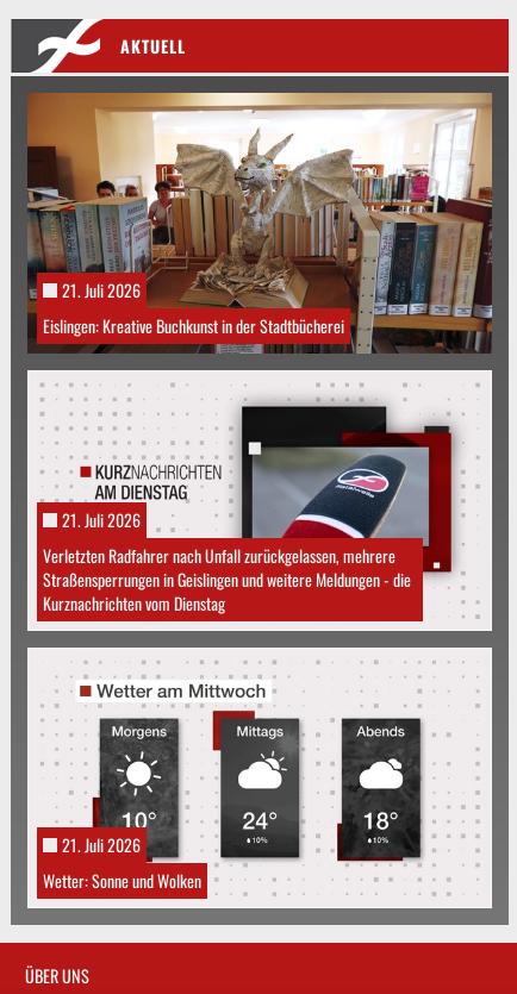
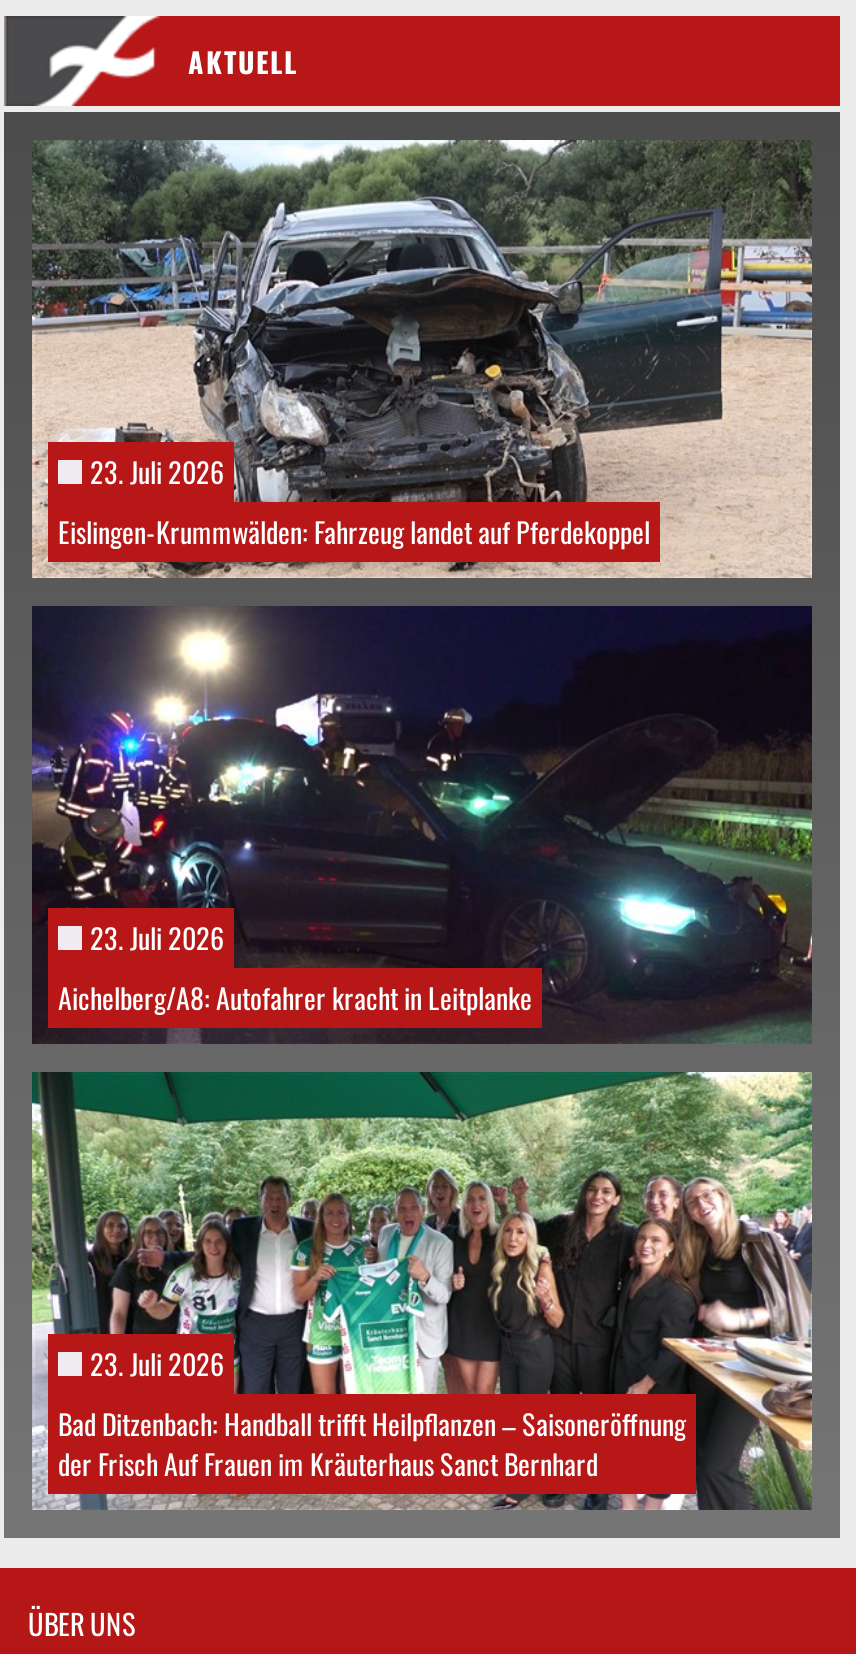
[27,92,493,355] [image] | 21. Juli 2026 | Eislingen: Kreative Buchkunst in der Stadtbücherei -> [30,138,814,580] [image] | 23. Juli 2026 | Eislingen-Krummwälden: Fahrzeug landet auf Pferdekoppel
[26,369,493,632] [image] | 21. Juli 2026 | Verletzten Radfahrer nach Unfall zurückgelassen, mehrere | Straßensperrungen in Geislingen und weitere Meldungen - die | Kurznachrichten vom Dienstag -> [30,604,814,1046] [image] | 23. Juli 2026 | Aichelberg/A8: Autofahrer kracht in Leitplanke
[26,646,493,909] [image] | 21. Juli 2026 | Wetter: Sonne und Wolken -> [30,1070,814,1512] [image] | 23. Juli 2026 | Bad Ditzenbach: Handball trifft Heilpflanzen – Saisoneröffnung | der Frisch Auf Frauen im Kräuterhaus Sanct Bernhard

